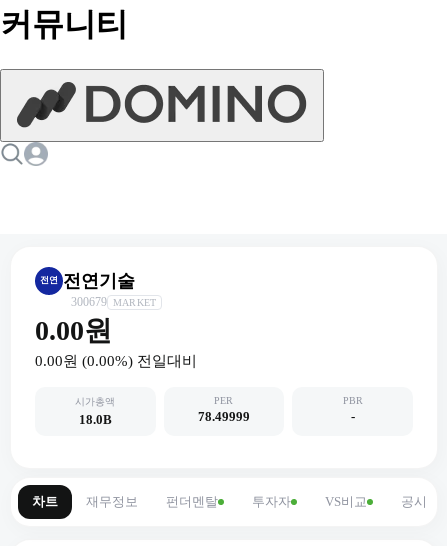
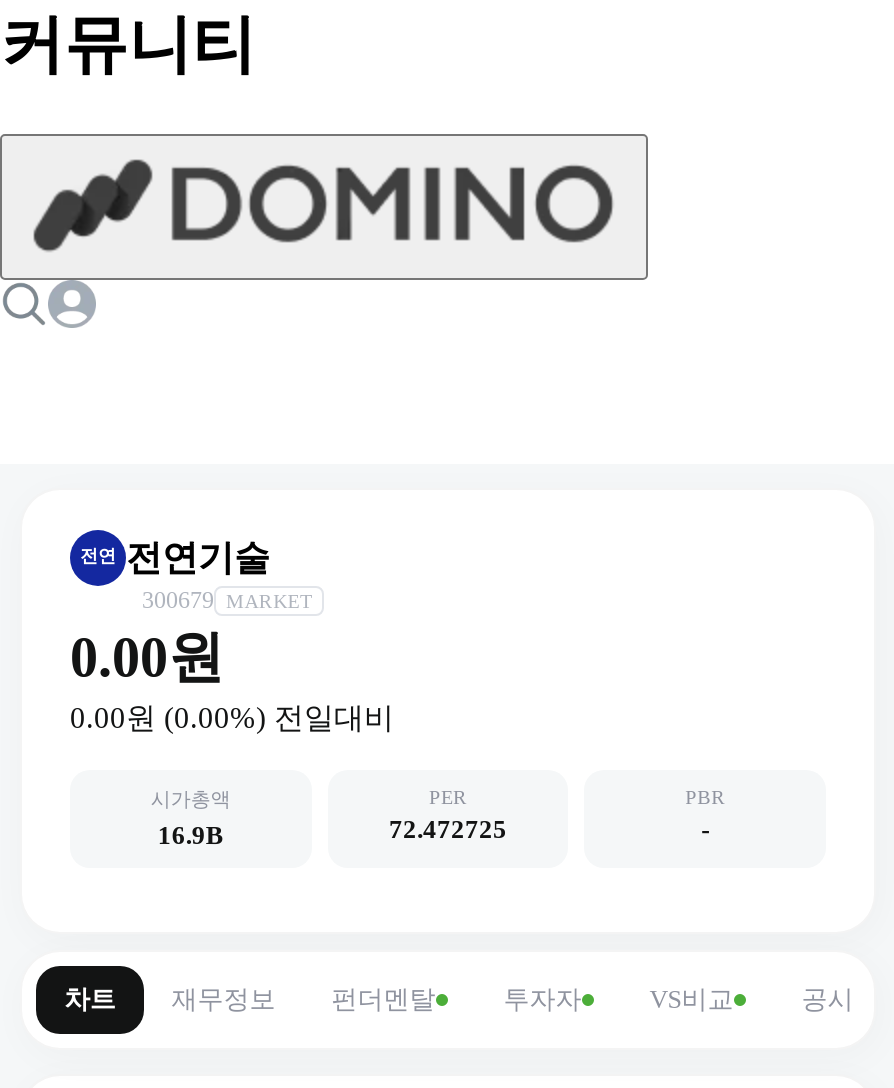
[79,412,112,427] 18.0B -> [158,820,224,850] 16.9B
[198,409,250,424] 78.49999 -> [389,814,507,844] 72.472725

